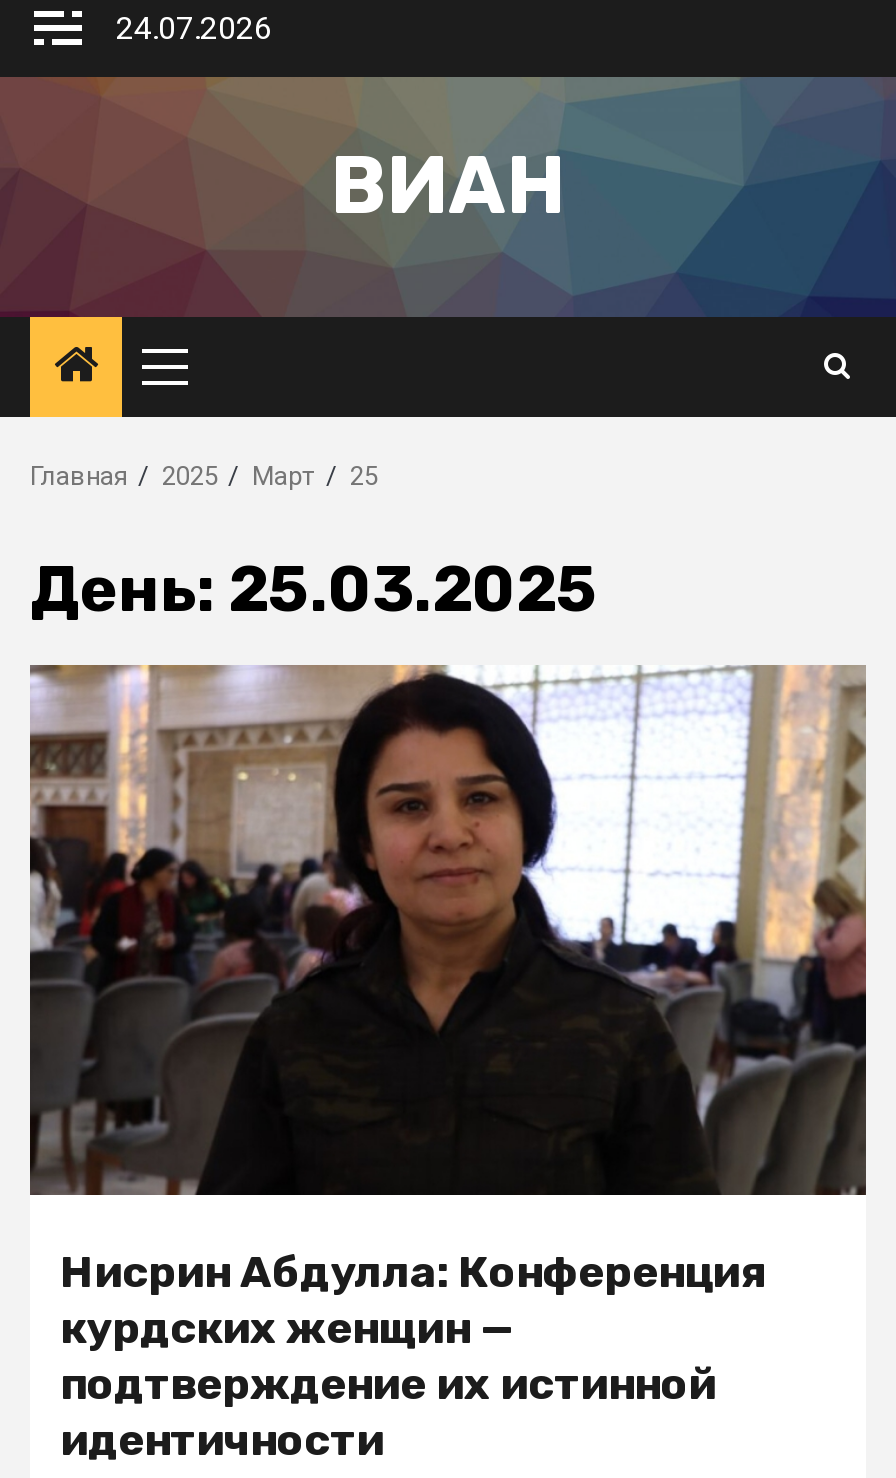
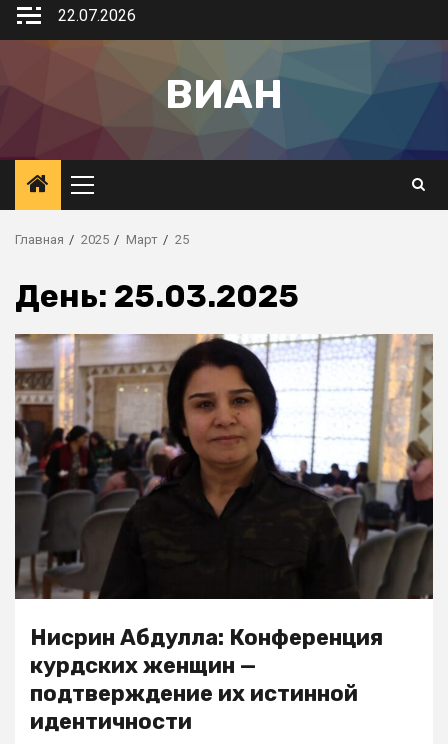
[116,9,272,47] 24.07.2026 -> [58,6,136,25] 22.07.2026

